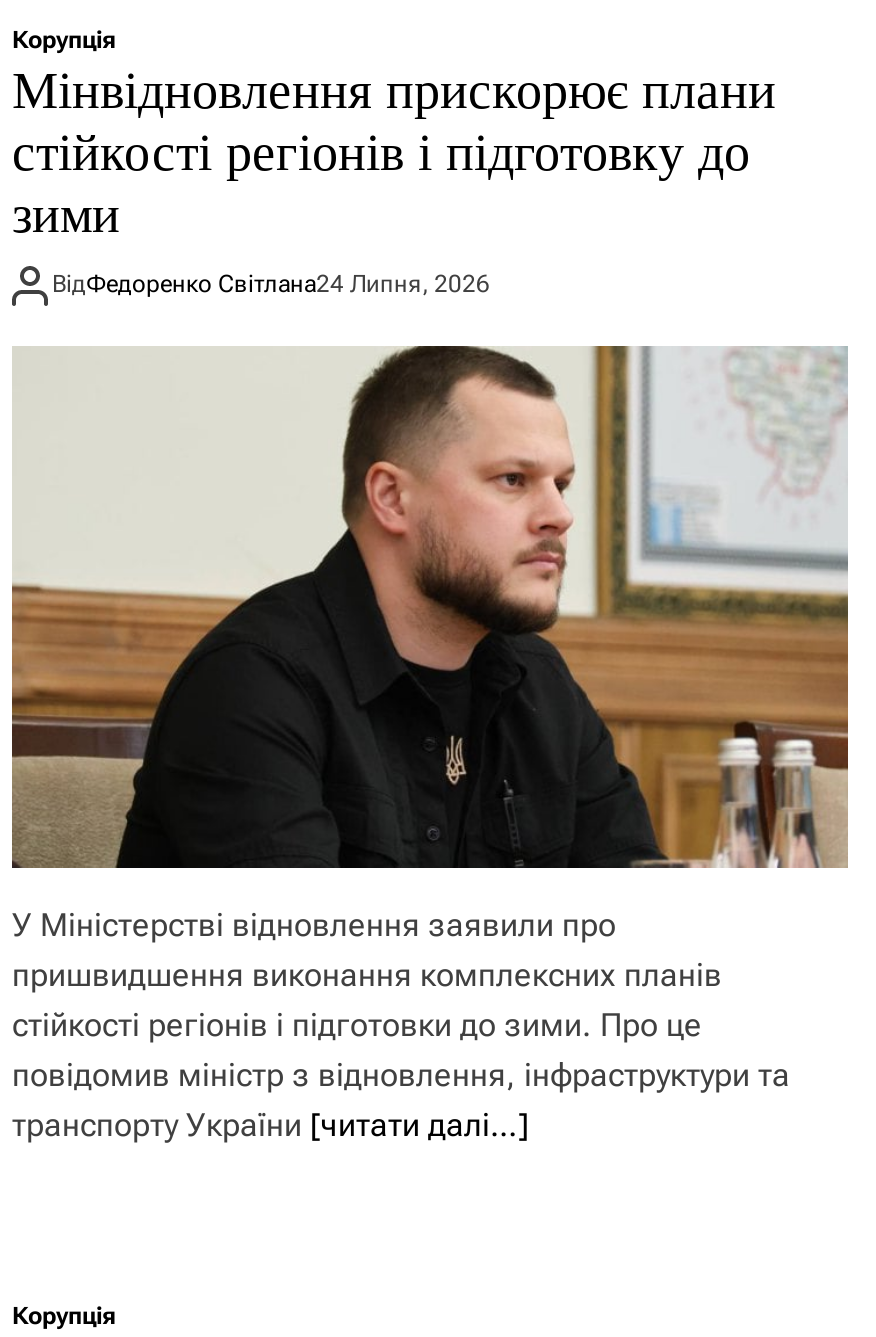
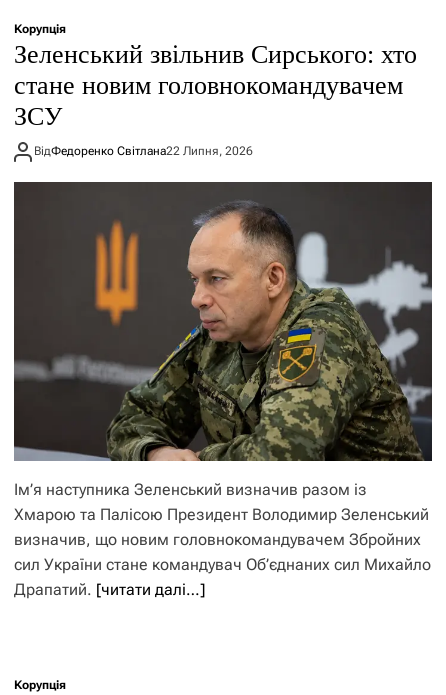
[12,61,776,243] Мінвідновлення прискорює плани | стійкості регіонів і підготовку до | зими -> [14,40,417,131] Зеленський звільнив Сирського: хто | стане новим головнокомандувачем | ЗСУ
[52,270,490,298] ВідФедоренко Світлана24 Липня, 2026 -> [34,144,253,158] ВідФедоренко Світлана22 Липня, 2026
[10,344,850,1144] [image] | У Міністерстві відновлення заявили про | пришвидшення виконання комплексних планів | стійкості регіонів і підготовки до зими. Про це | повідомив міністр з відновлення, інфраструктури та | транспорту України [читати далі…] -> [13,181,433,599] [image] | Ім’я наступника Зеленський визначив разом із | Хмарою та Палісою Президент Володимир Зеленський | визначив, що новим головнокомандувачем Збройних | сил України стане командувач Об’єднаних сил Михайло | Драпатий. [читати далі…]

